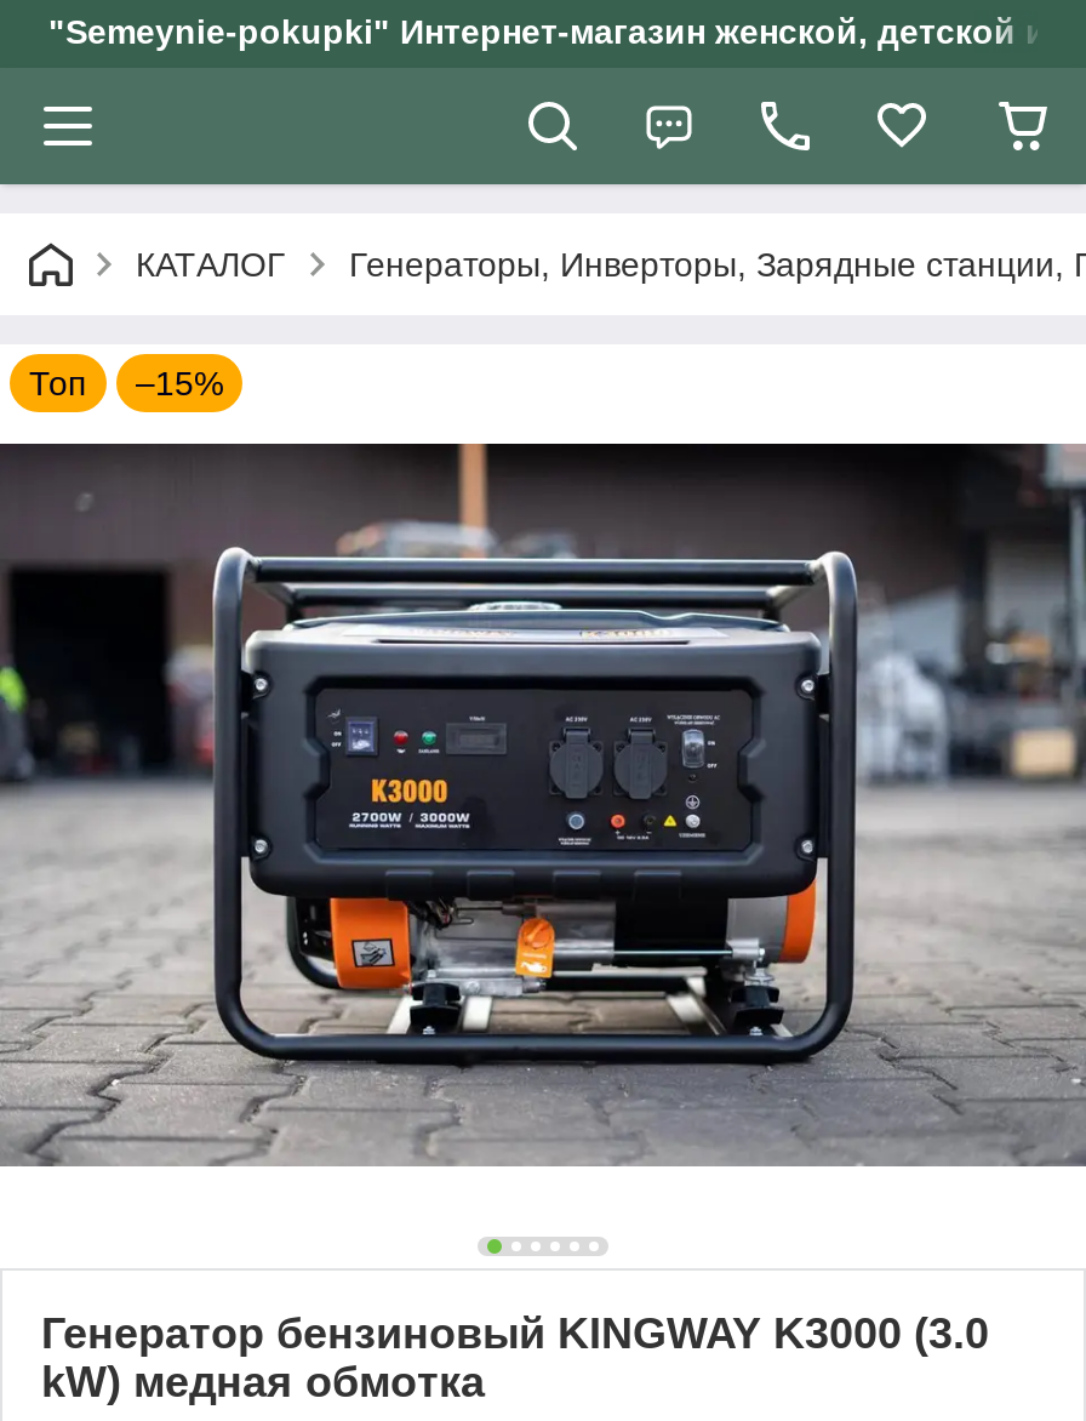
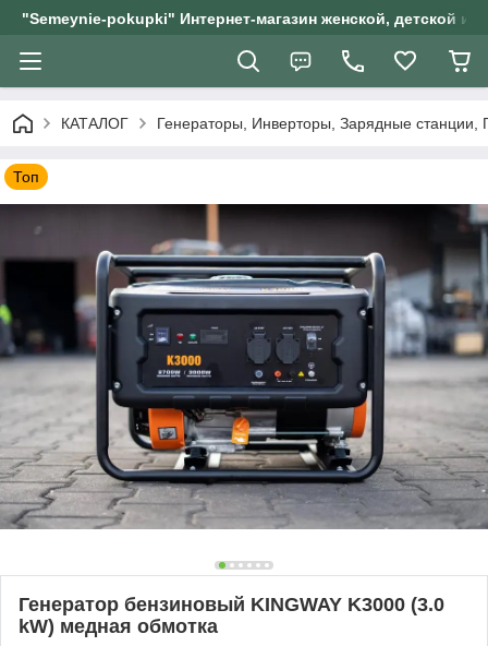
[136,364,223,403] –15% -> none

